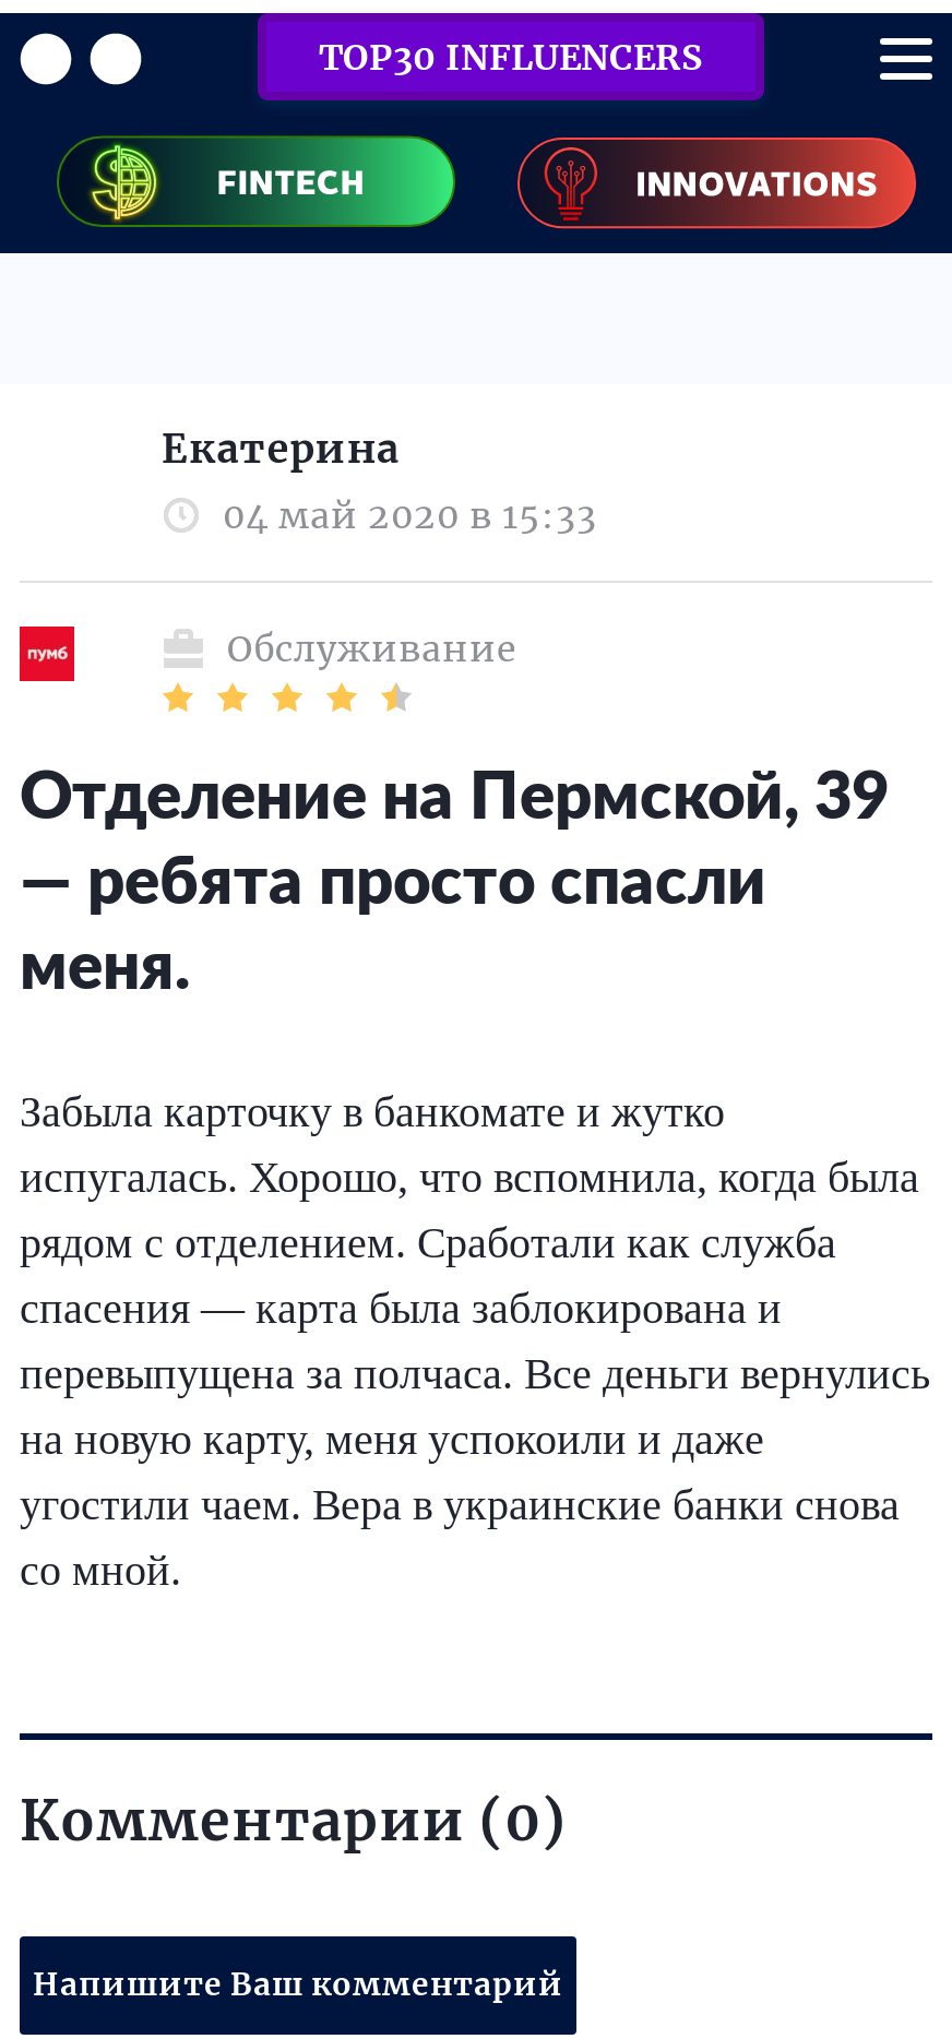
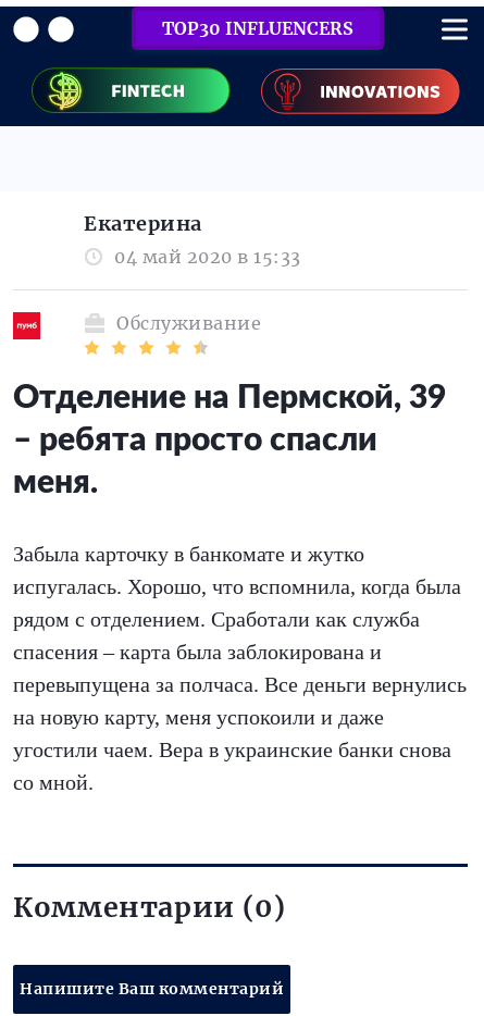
[20,851,766,917] — ребята просто спасли -> [13,424,377,457] – ребята просто спасли
[20,1284,782,1332] спасения — карта была заблокирована и -> [13,640,382,664] спасения – карта была заблокирована и

